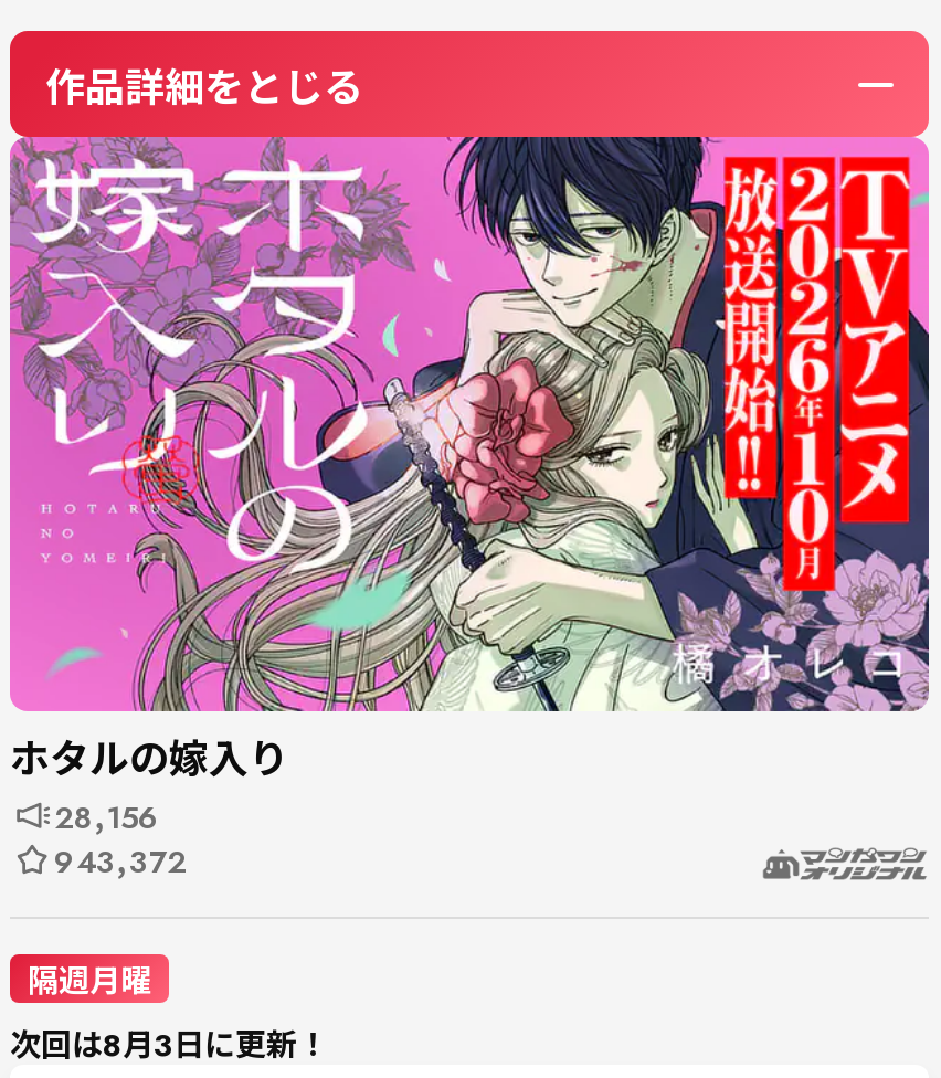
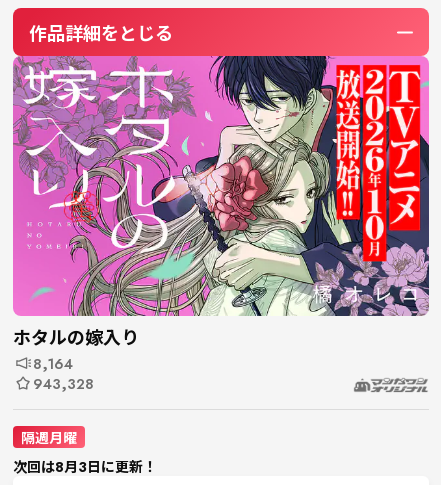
[54,793,160,837] 28,156 -> [33,353,73,373] 8,164
[54,837,187,881] 943,372 -> [33,373,94,393] 943,328

